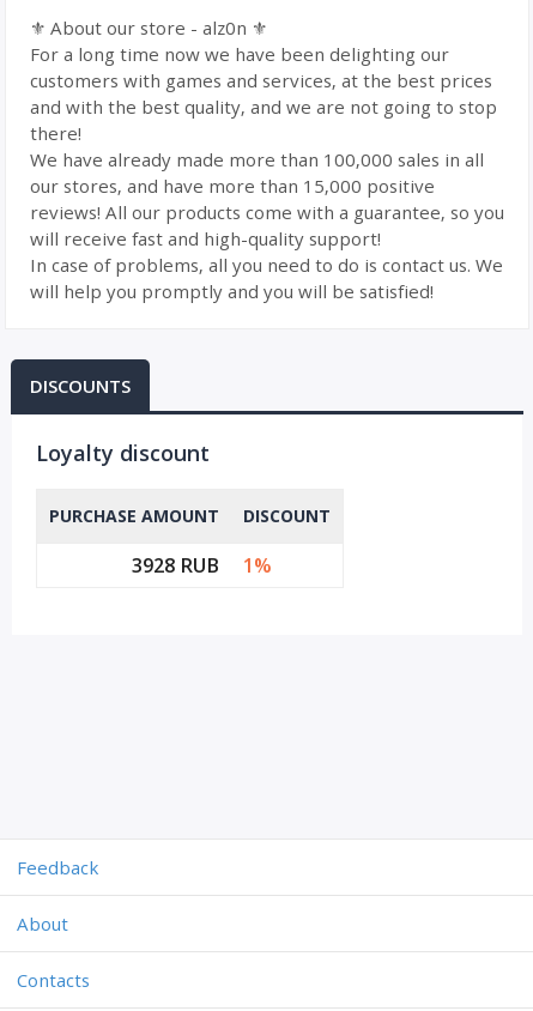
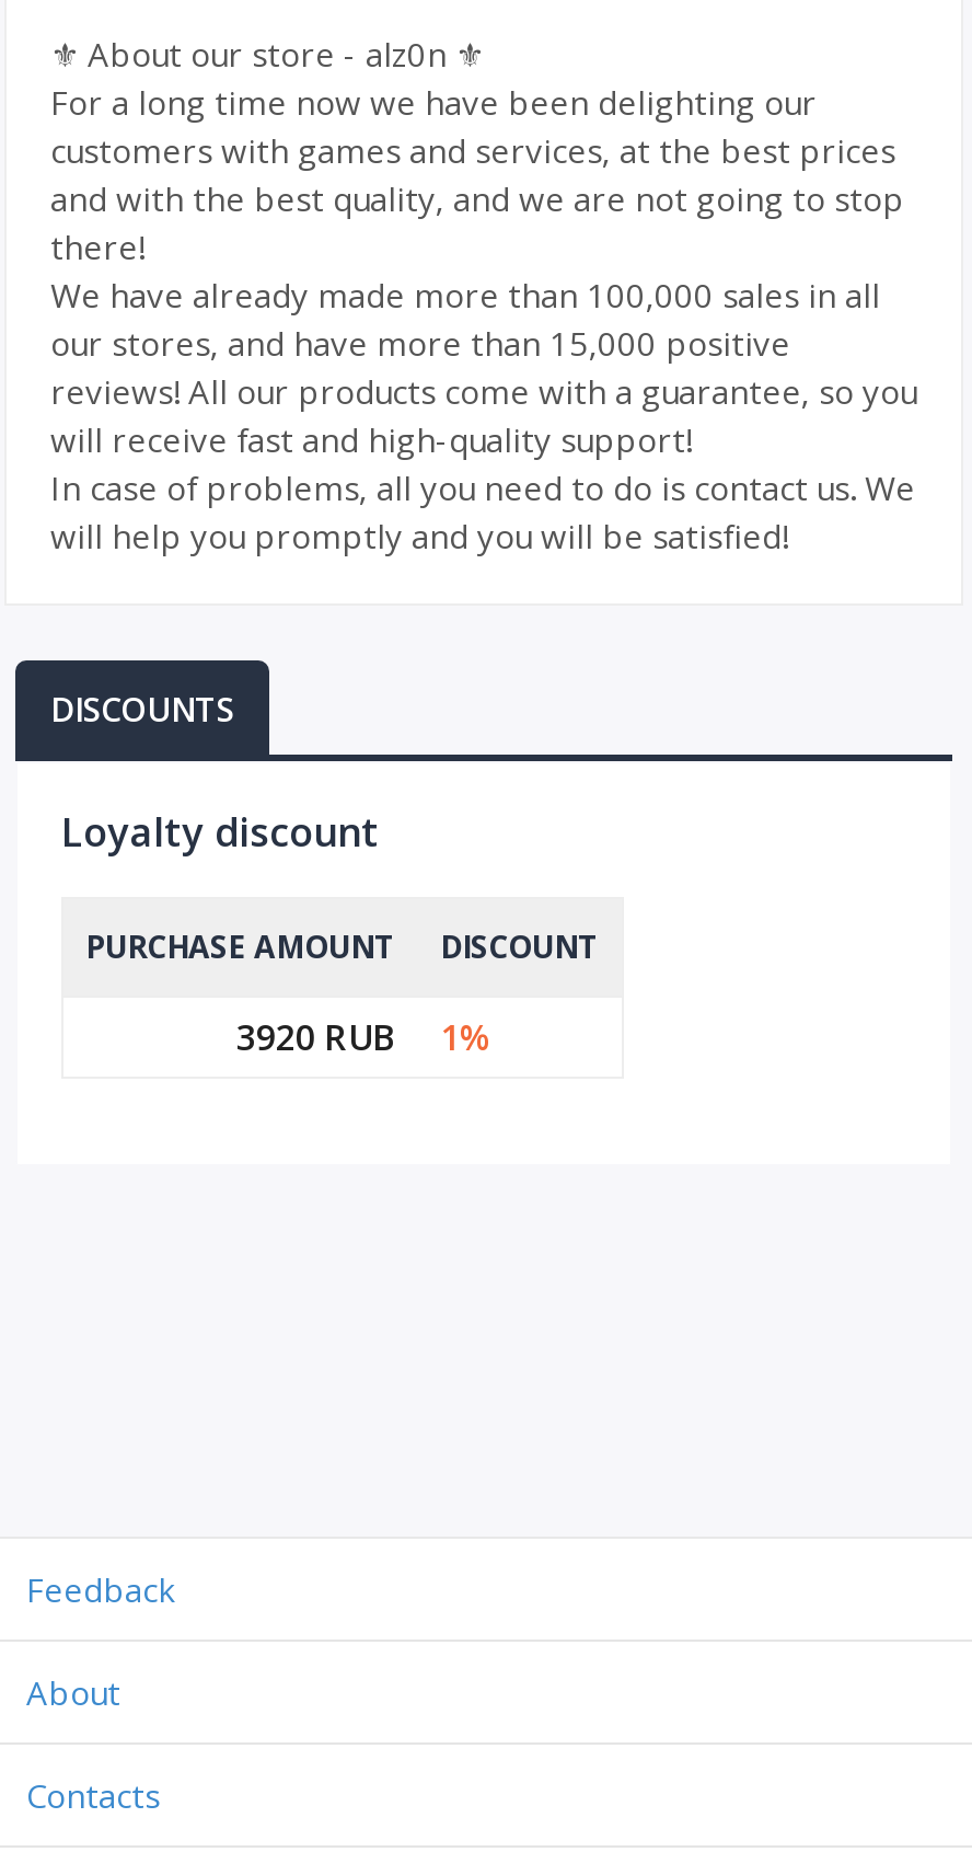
[132,552,272,579] 3928 RUB 1% -> [236,1013,493,1061] 3920 RUB 1%

